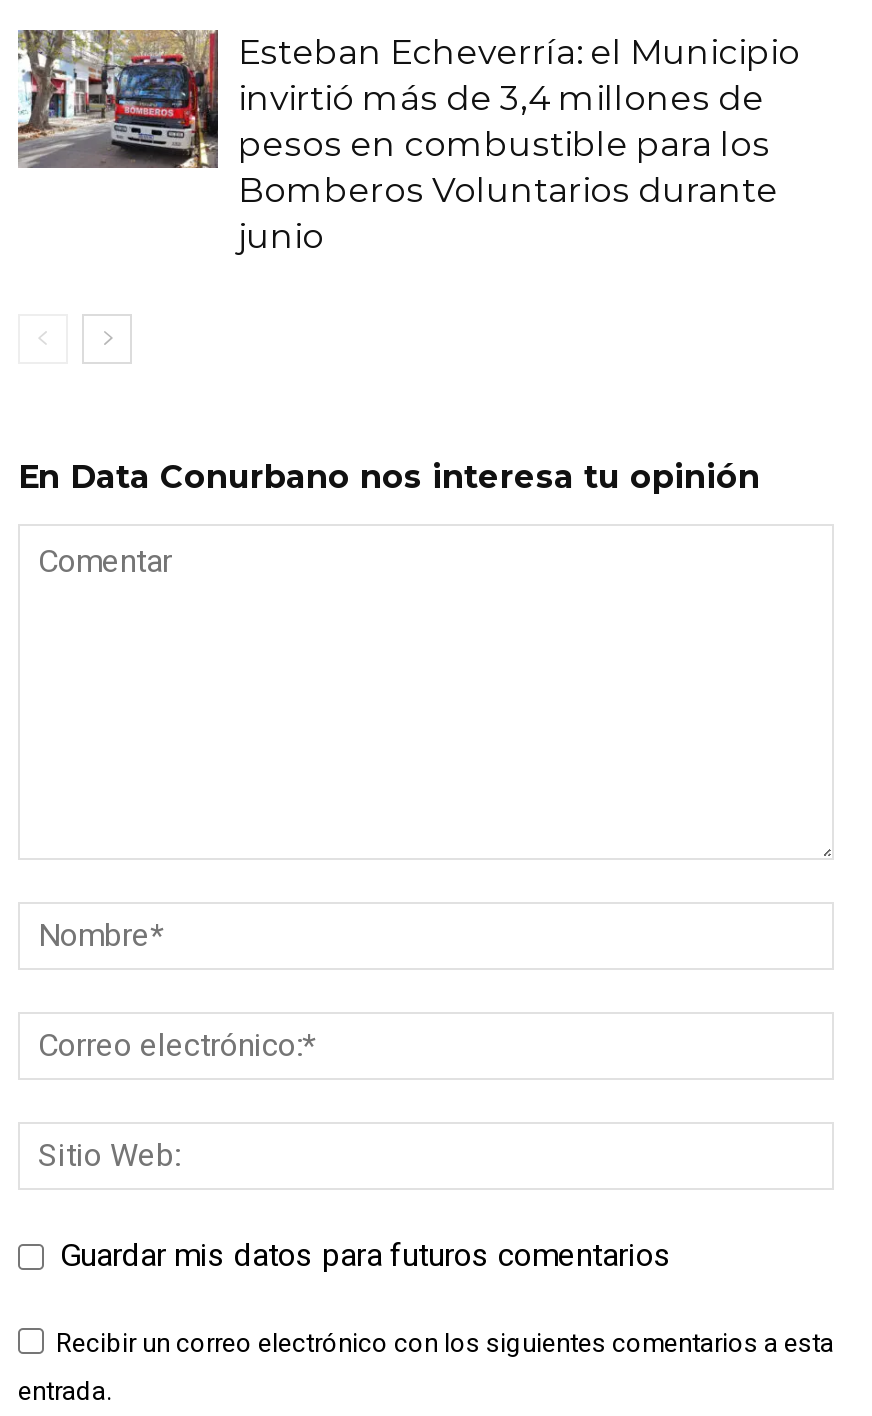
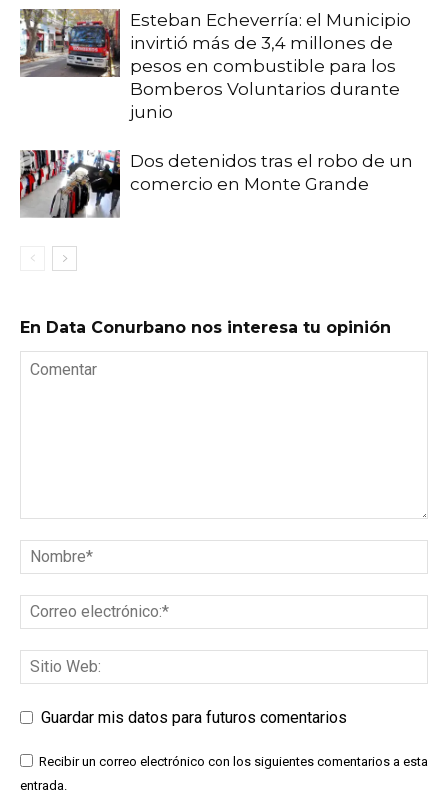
none -> [19,149,413,219] [image] | Dos detenidos tras el robo de un | comercio en Monte Grande

